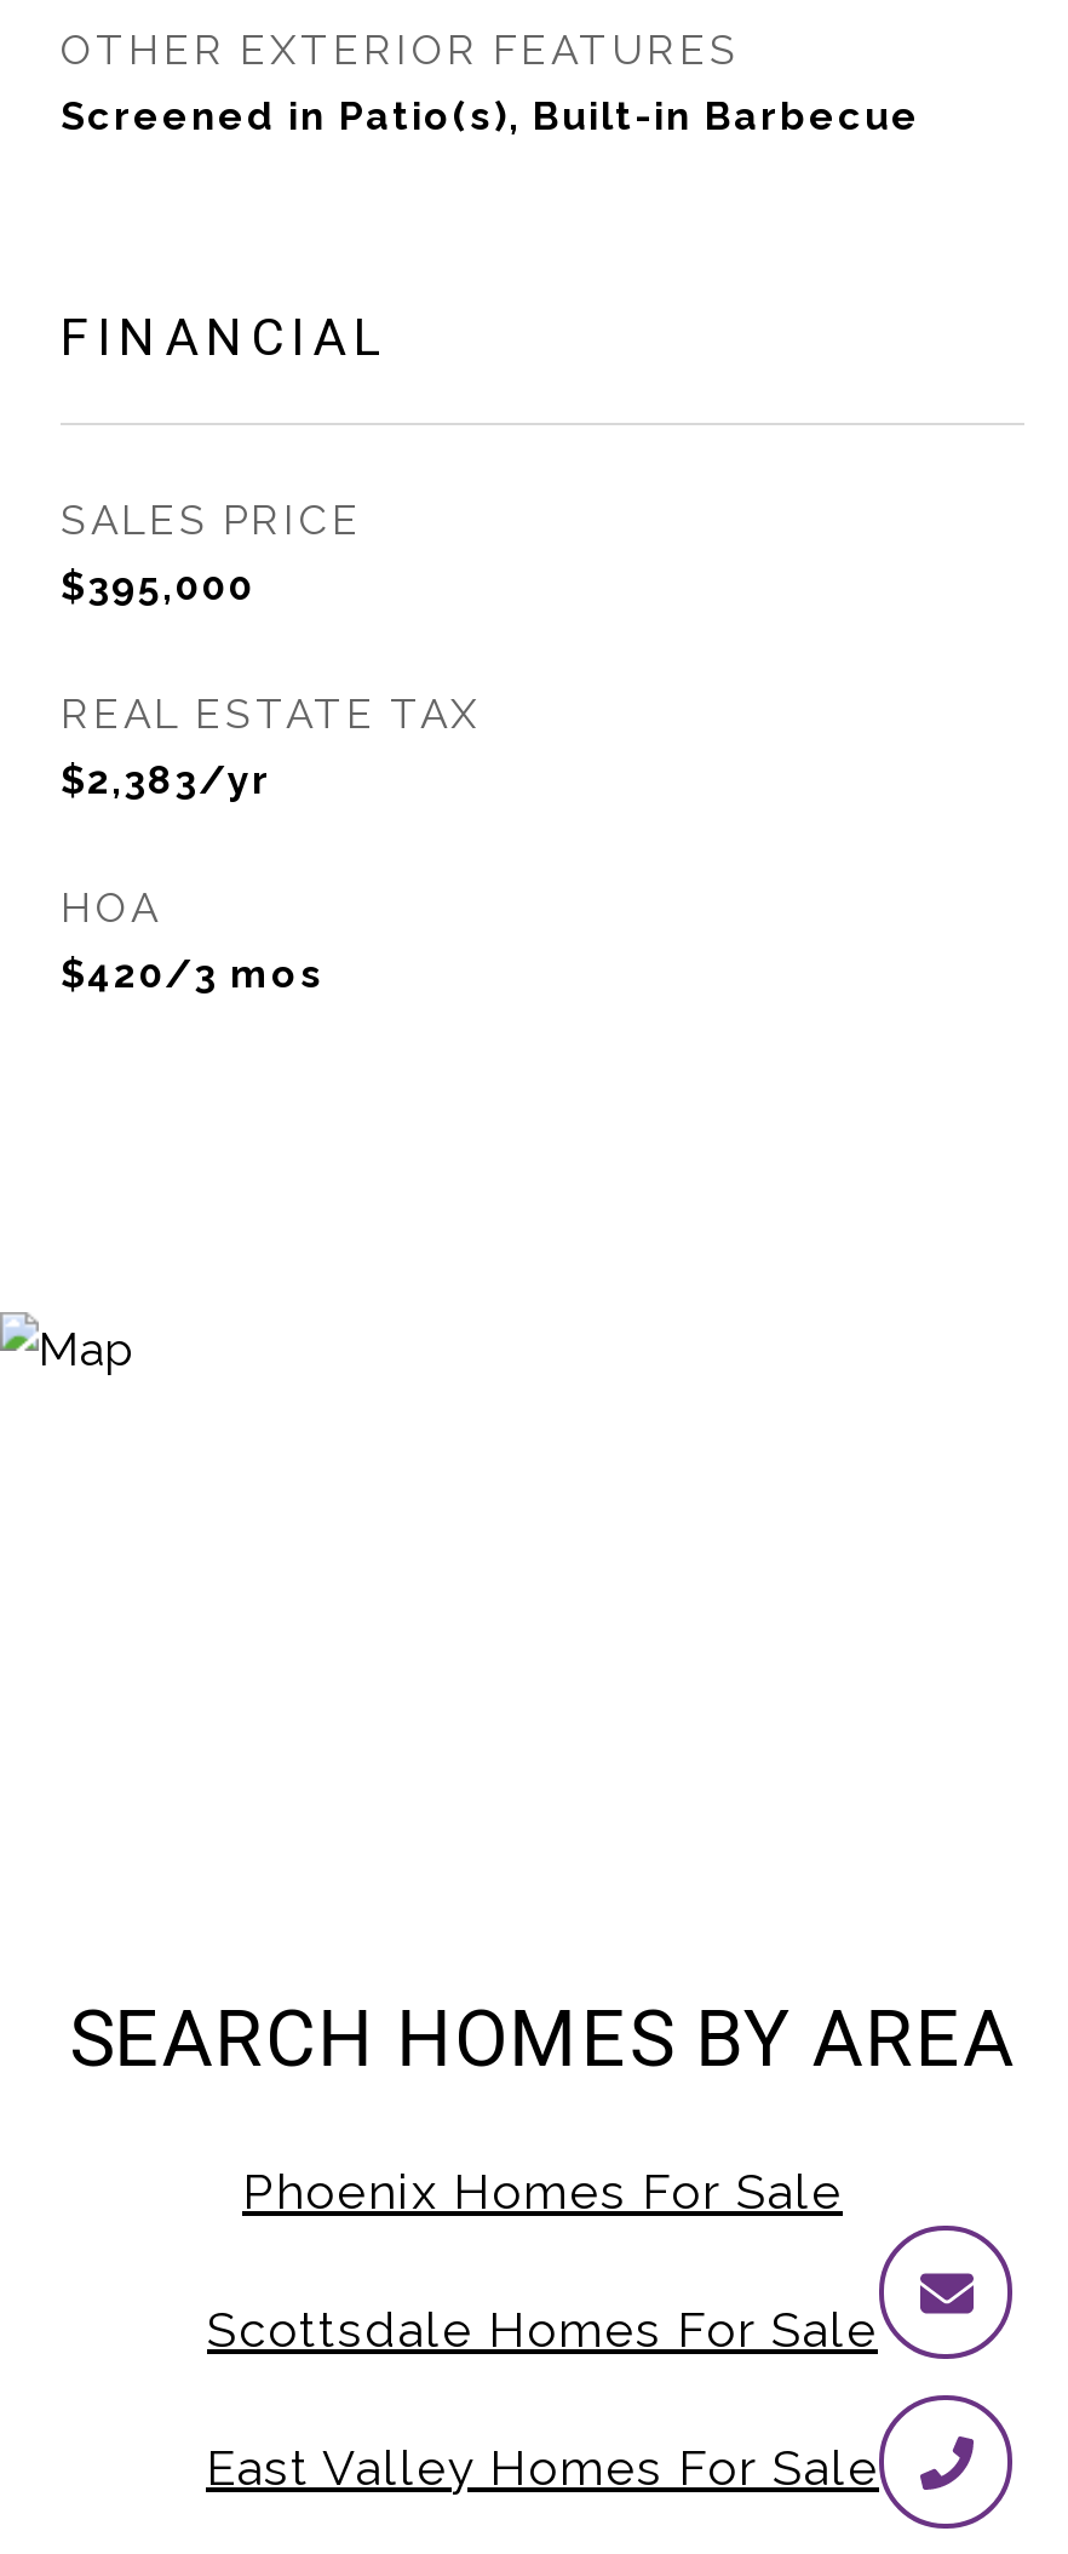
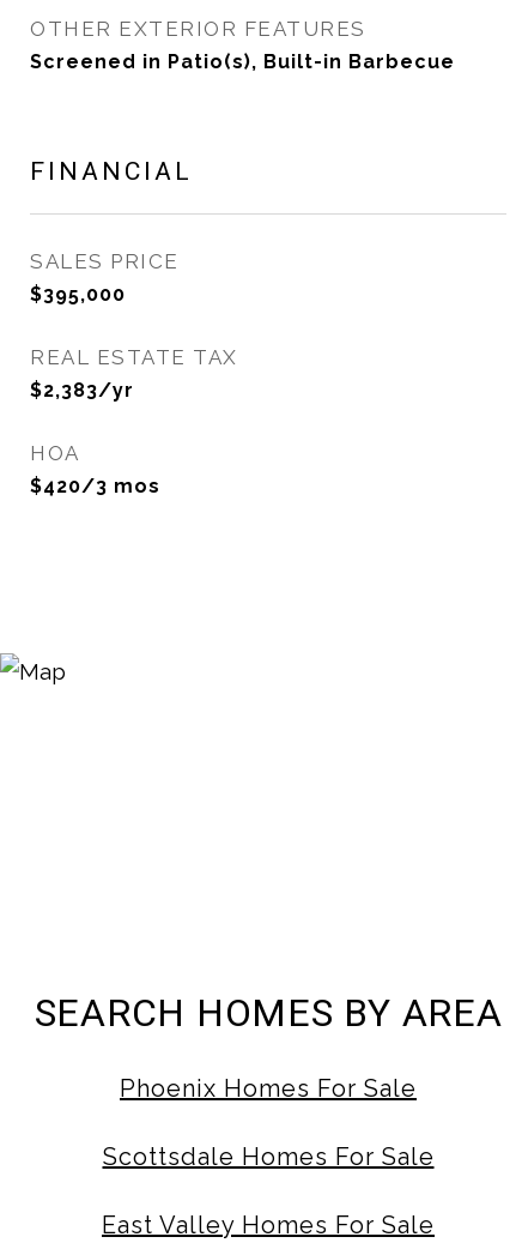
[877,2223,1015,2361] [image] -> none
[882,2393,1015,2531] [image] -> none

